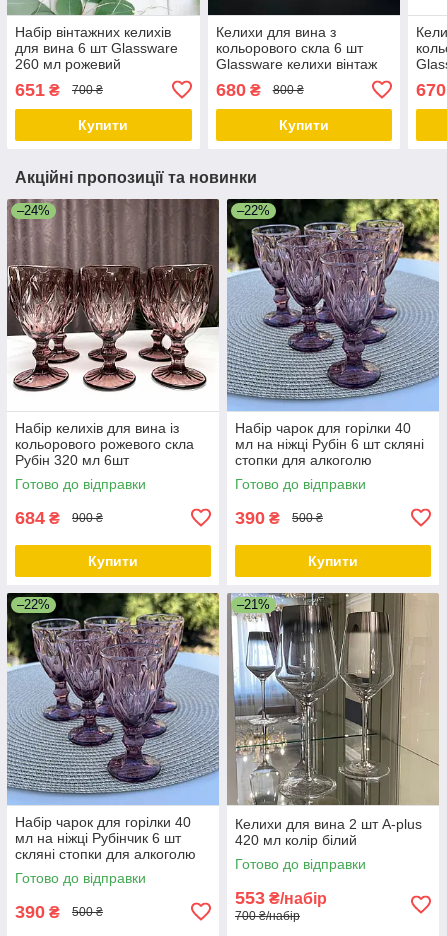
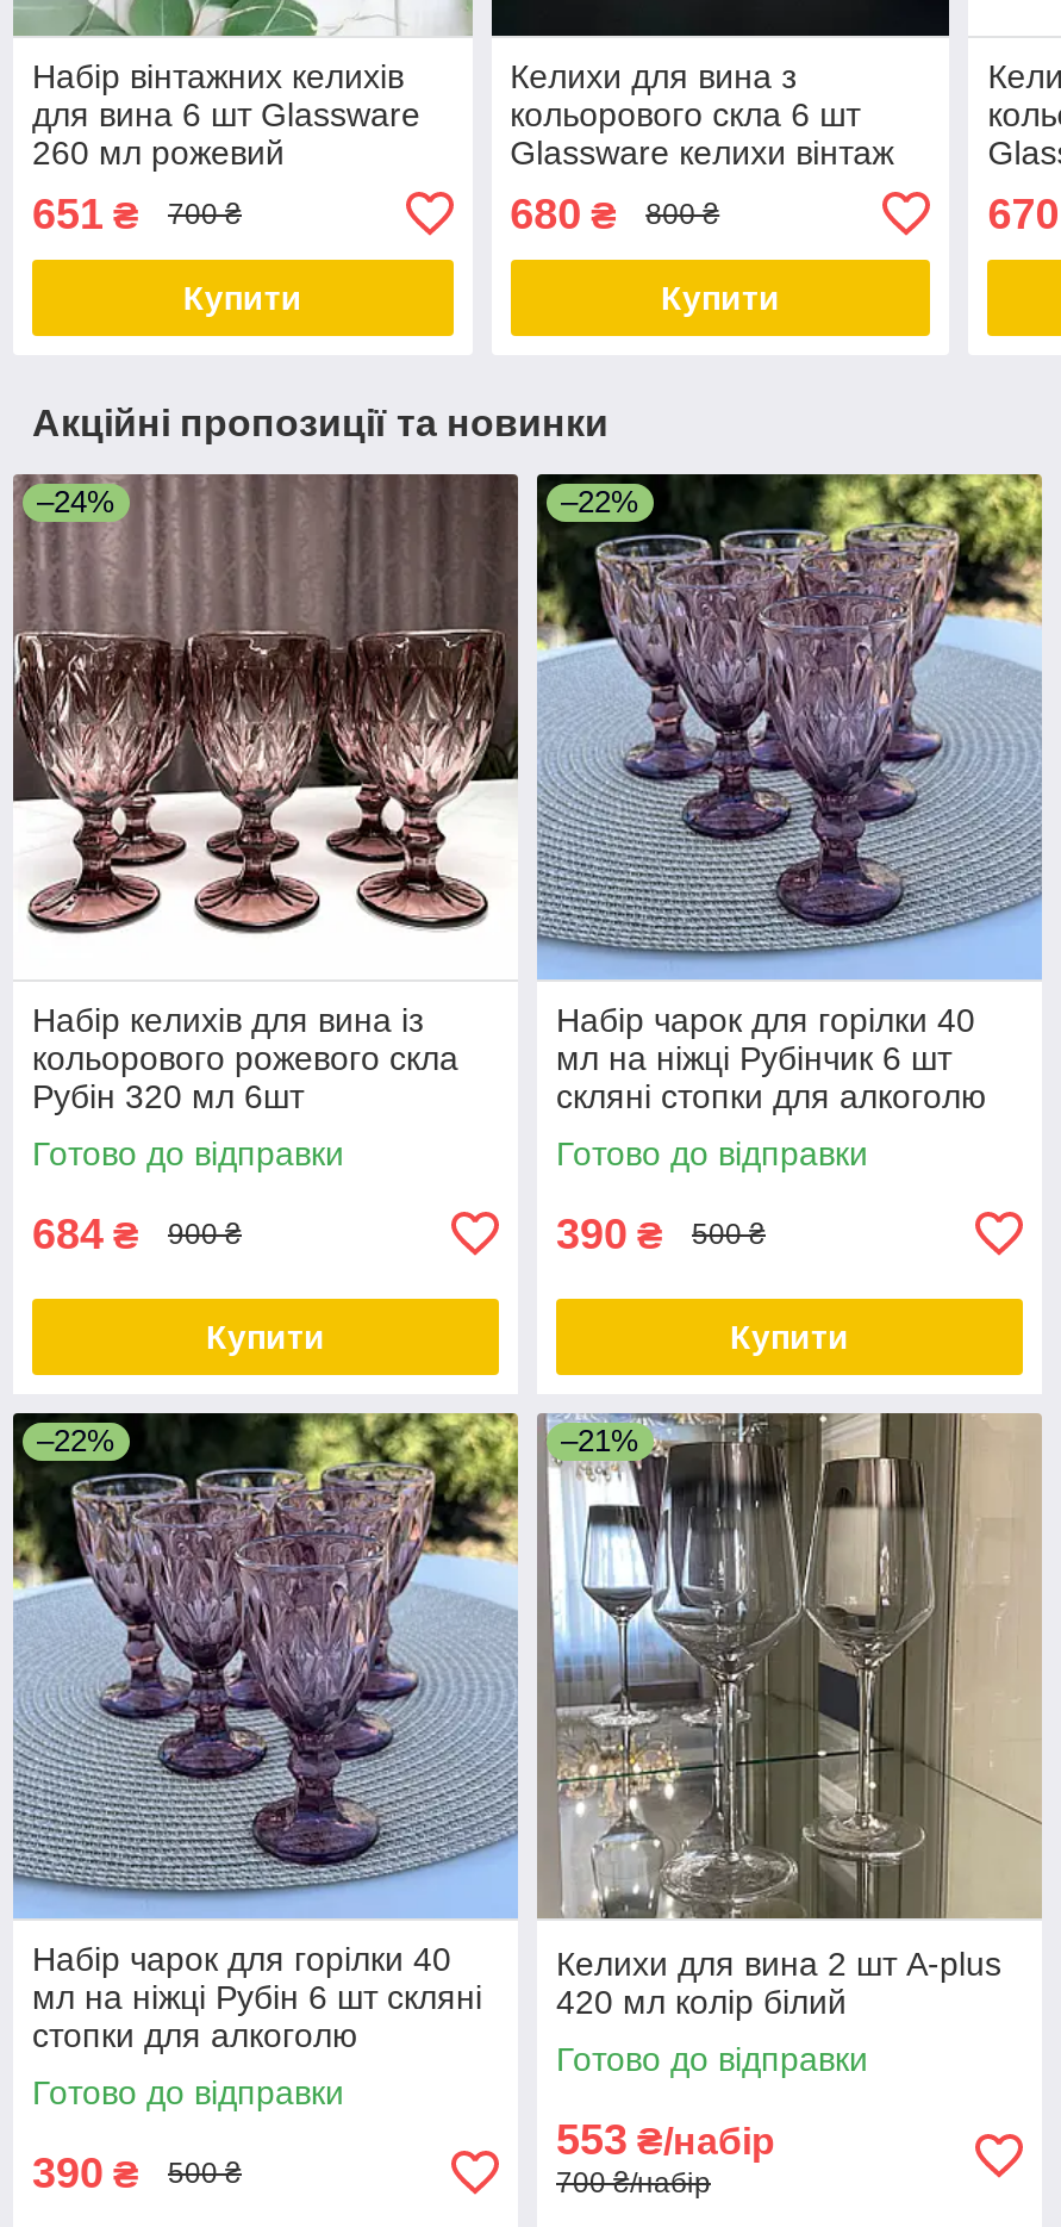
moved [235,436,424,468] -> [32,1977,482,2054]: мл на ніжці Рубін 6 шт скляні | стопки для алкоголю
moved [15,830,196,862] -> [556,1039,987,1115]: мл на ніжці Рубінчик 6 шт | скляні стопки для алкоголю

